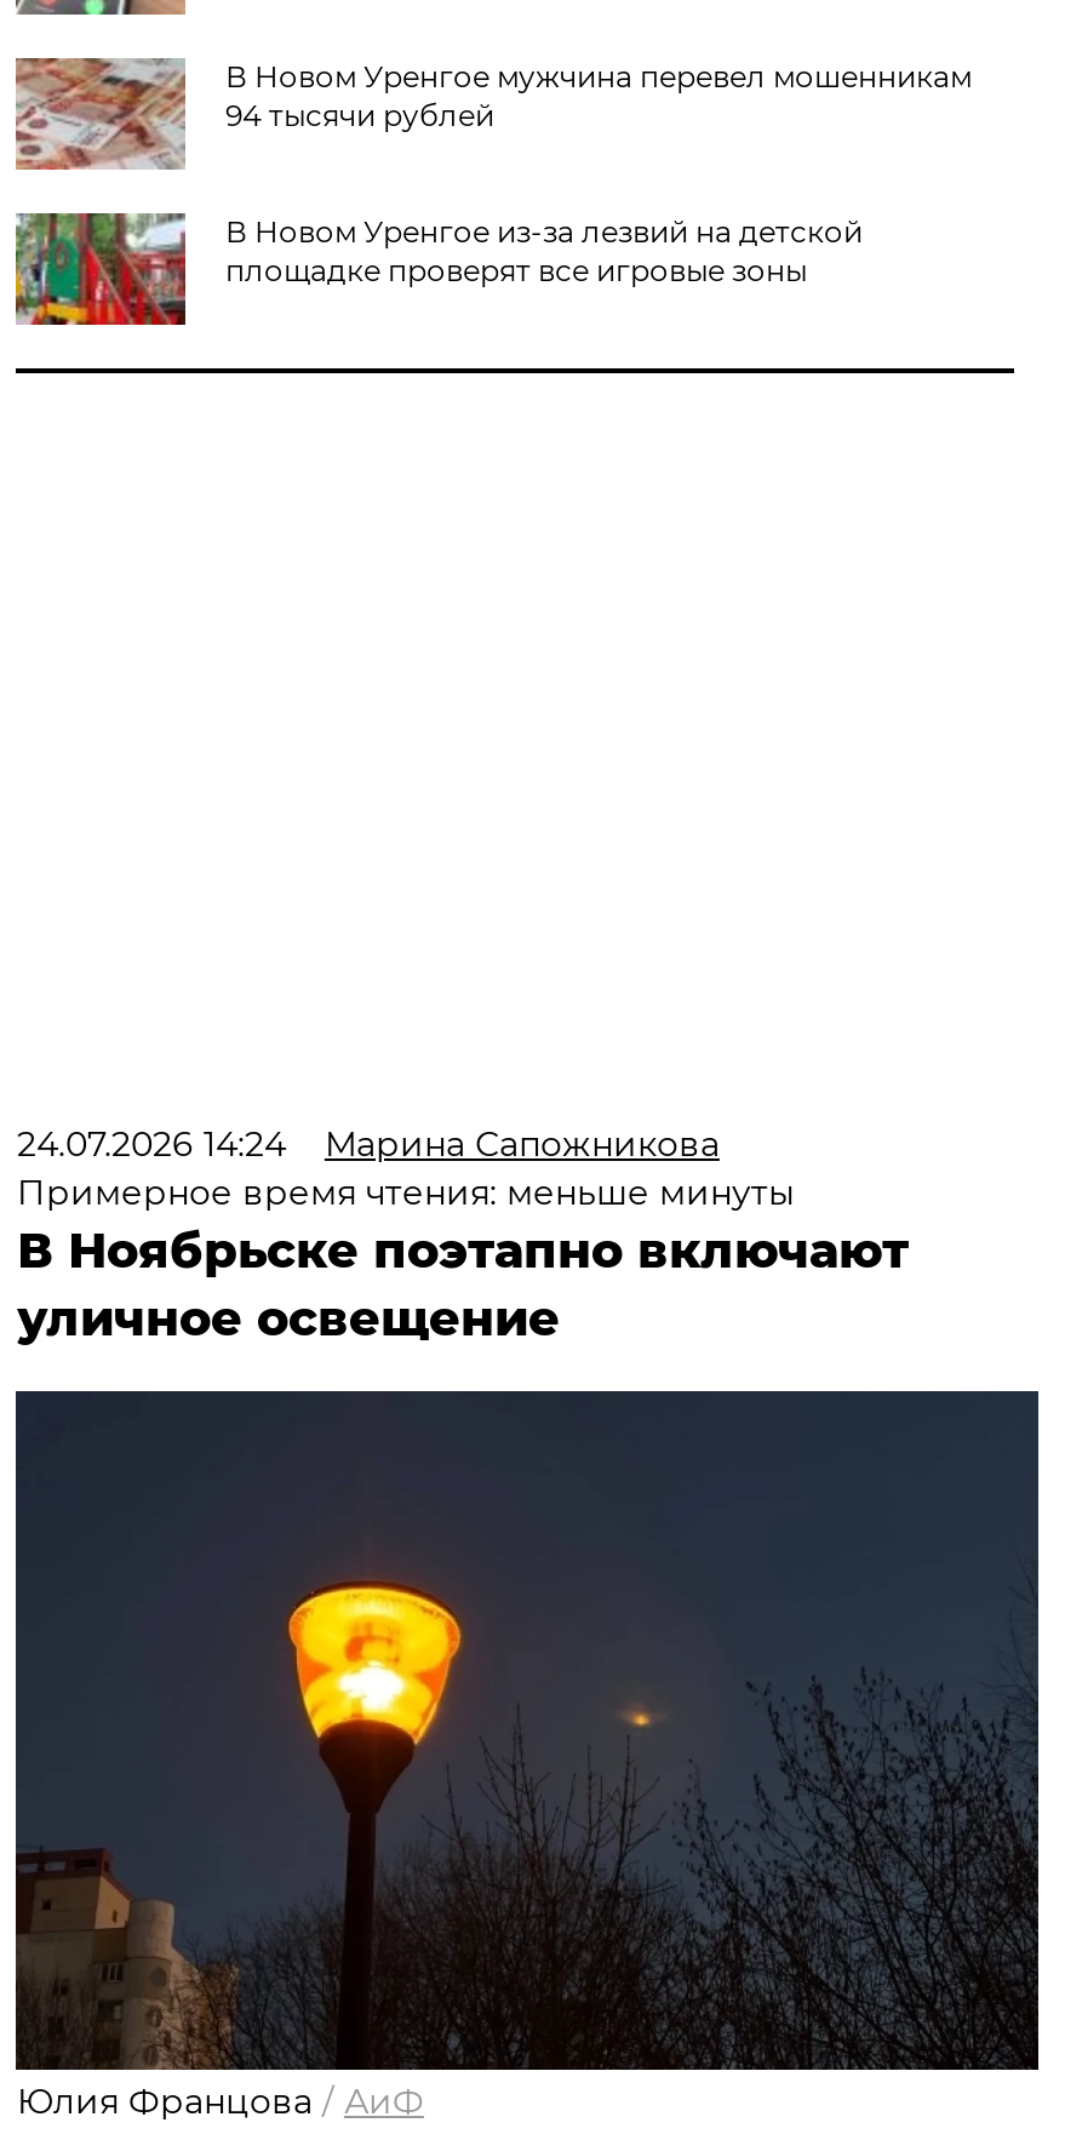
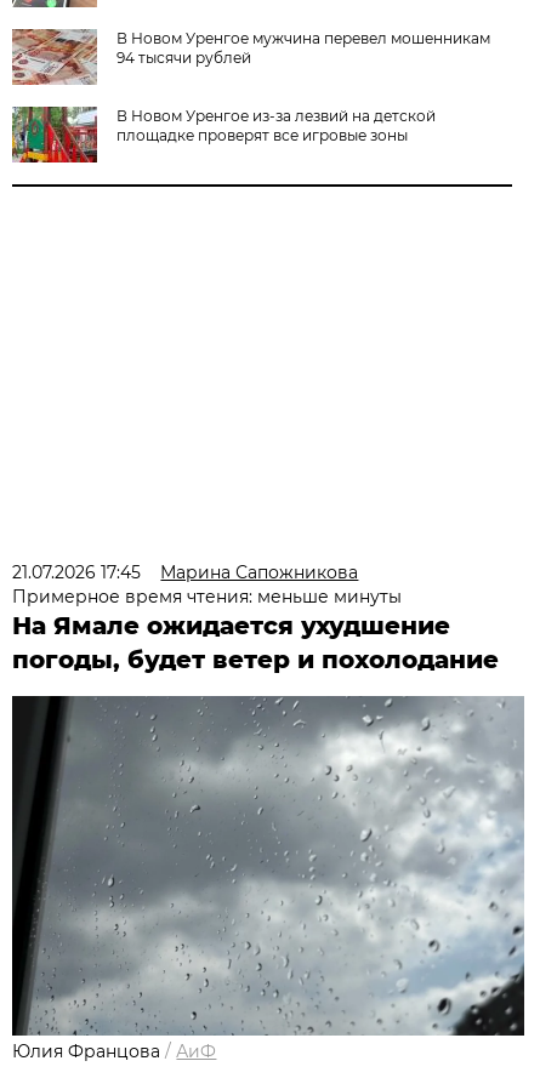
[17,1122,719,1166] 24.07.2026 14:24 Марина Сапожникова -> [13,561,358,583] 21.07.2026 17:45 Марина Сапожникова
[17,1221,908,1347] В Ноябрьске поэтапно включают | уличное освещение -> [13,611,499,674] На Ямале ожидается ухудшение | погоды, будет ветер и похолодание
[16,1391,1041,2072] [image] -> [12,696,525,1037] [image]

